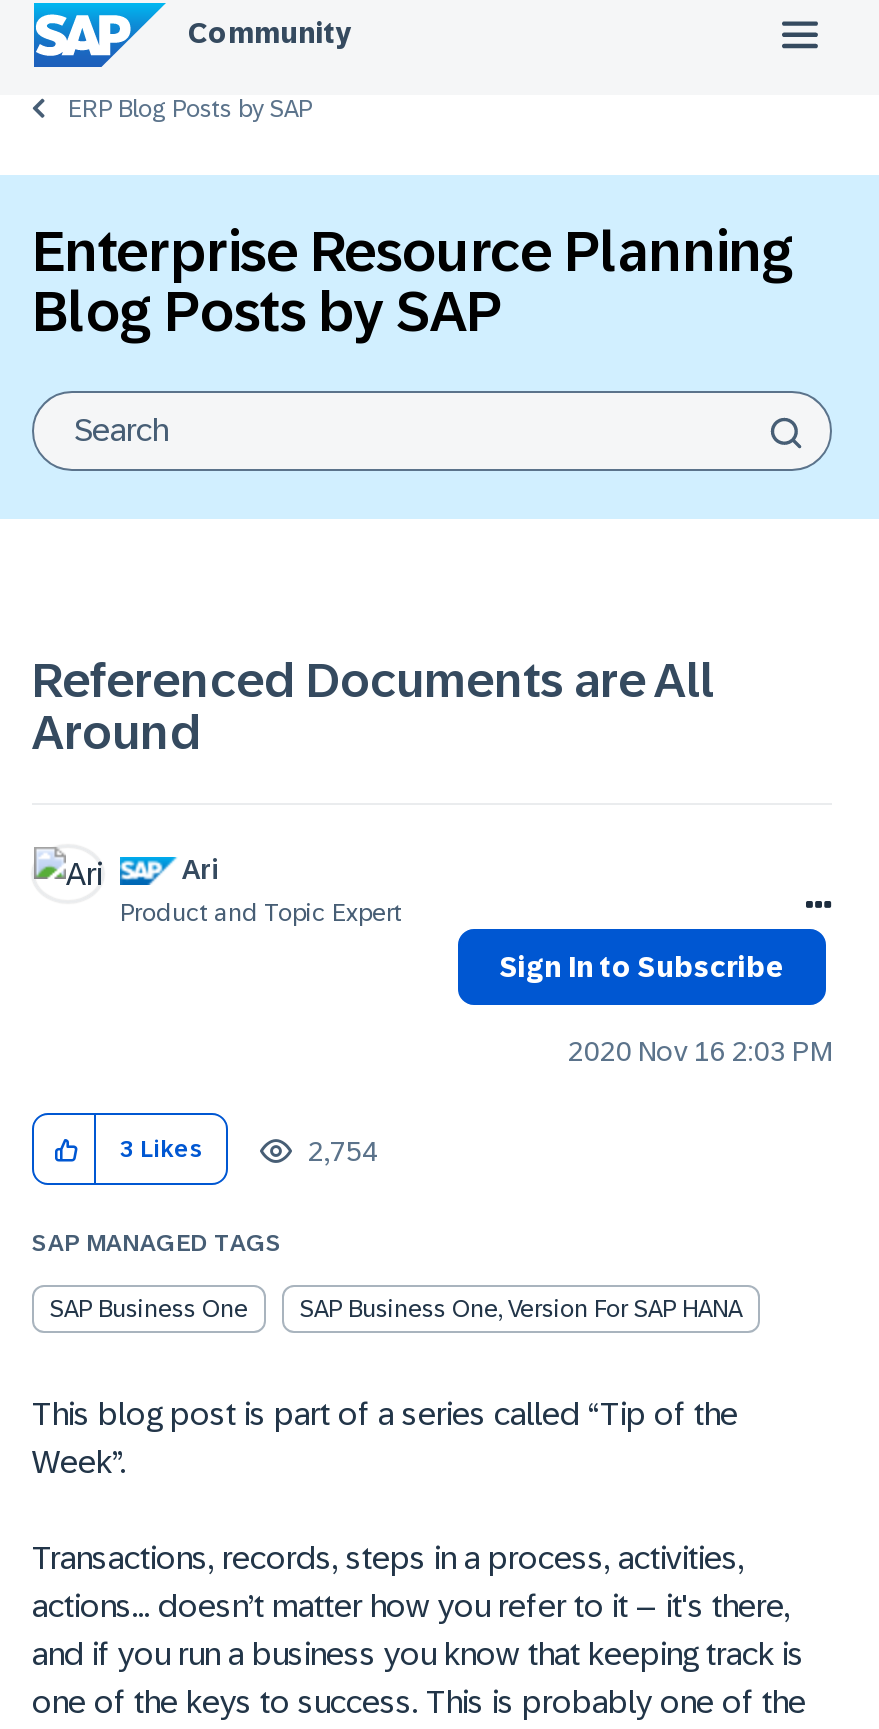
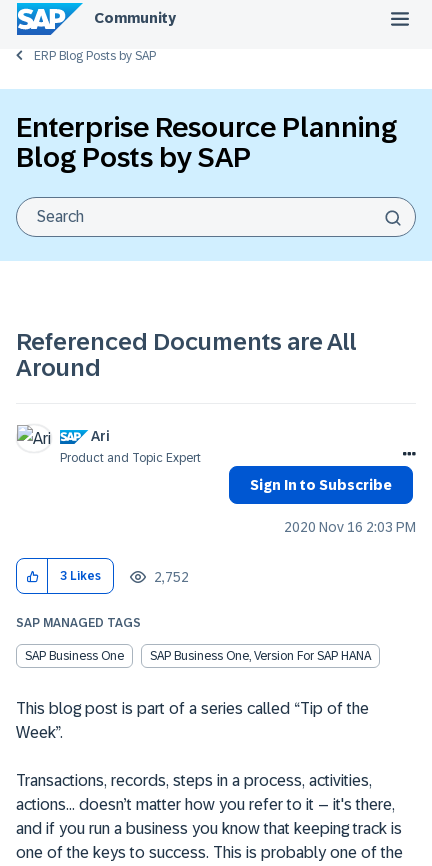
[308,1135,378,1167] 2,754 -> [154,569,189,585] 2,752

